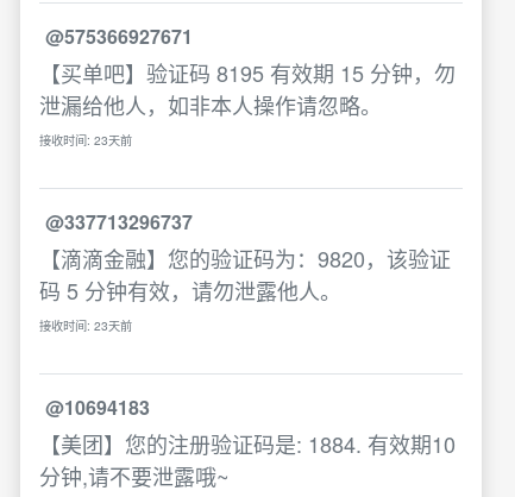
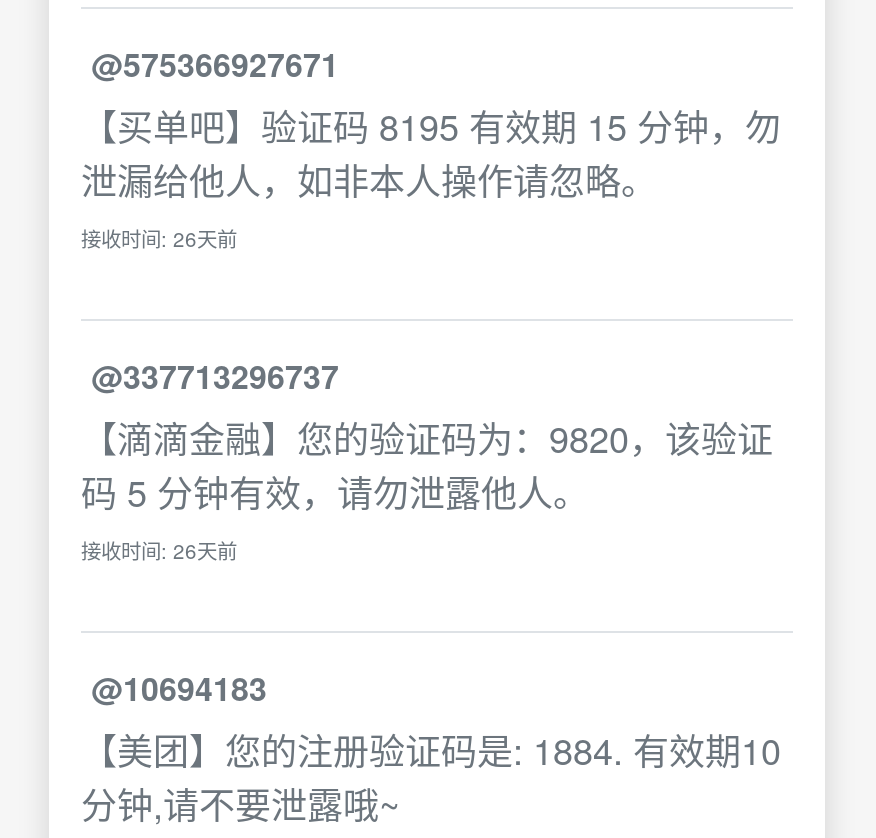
[39,131,132,149] 接收时间: 23天前 -> [81,223,237,253] 接收时间: 26天前
[39,316,132,334] 接收时间: 23天前 -> [81,535,237,565] 接收时间: 26天前

